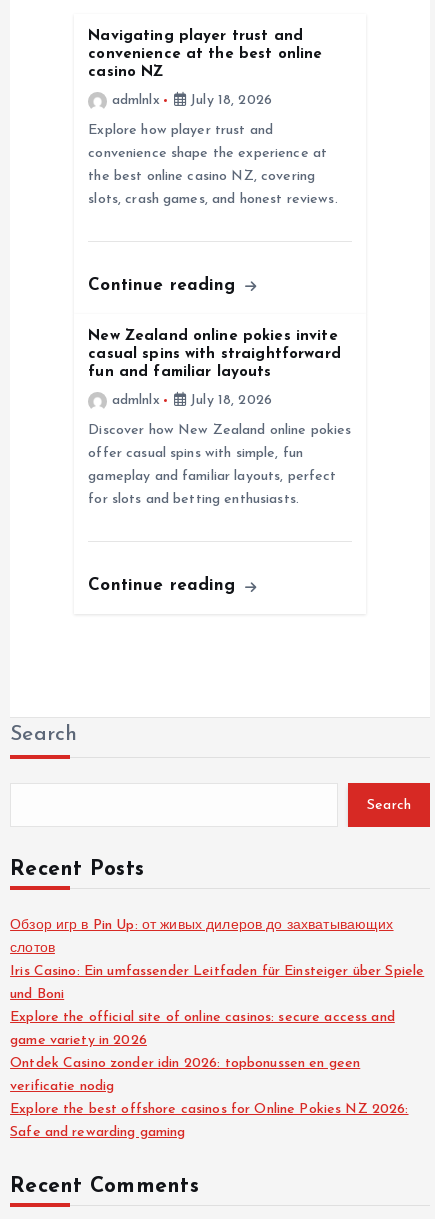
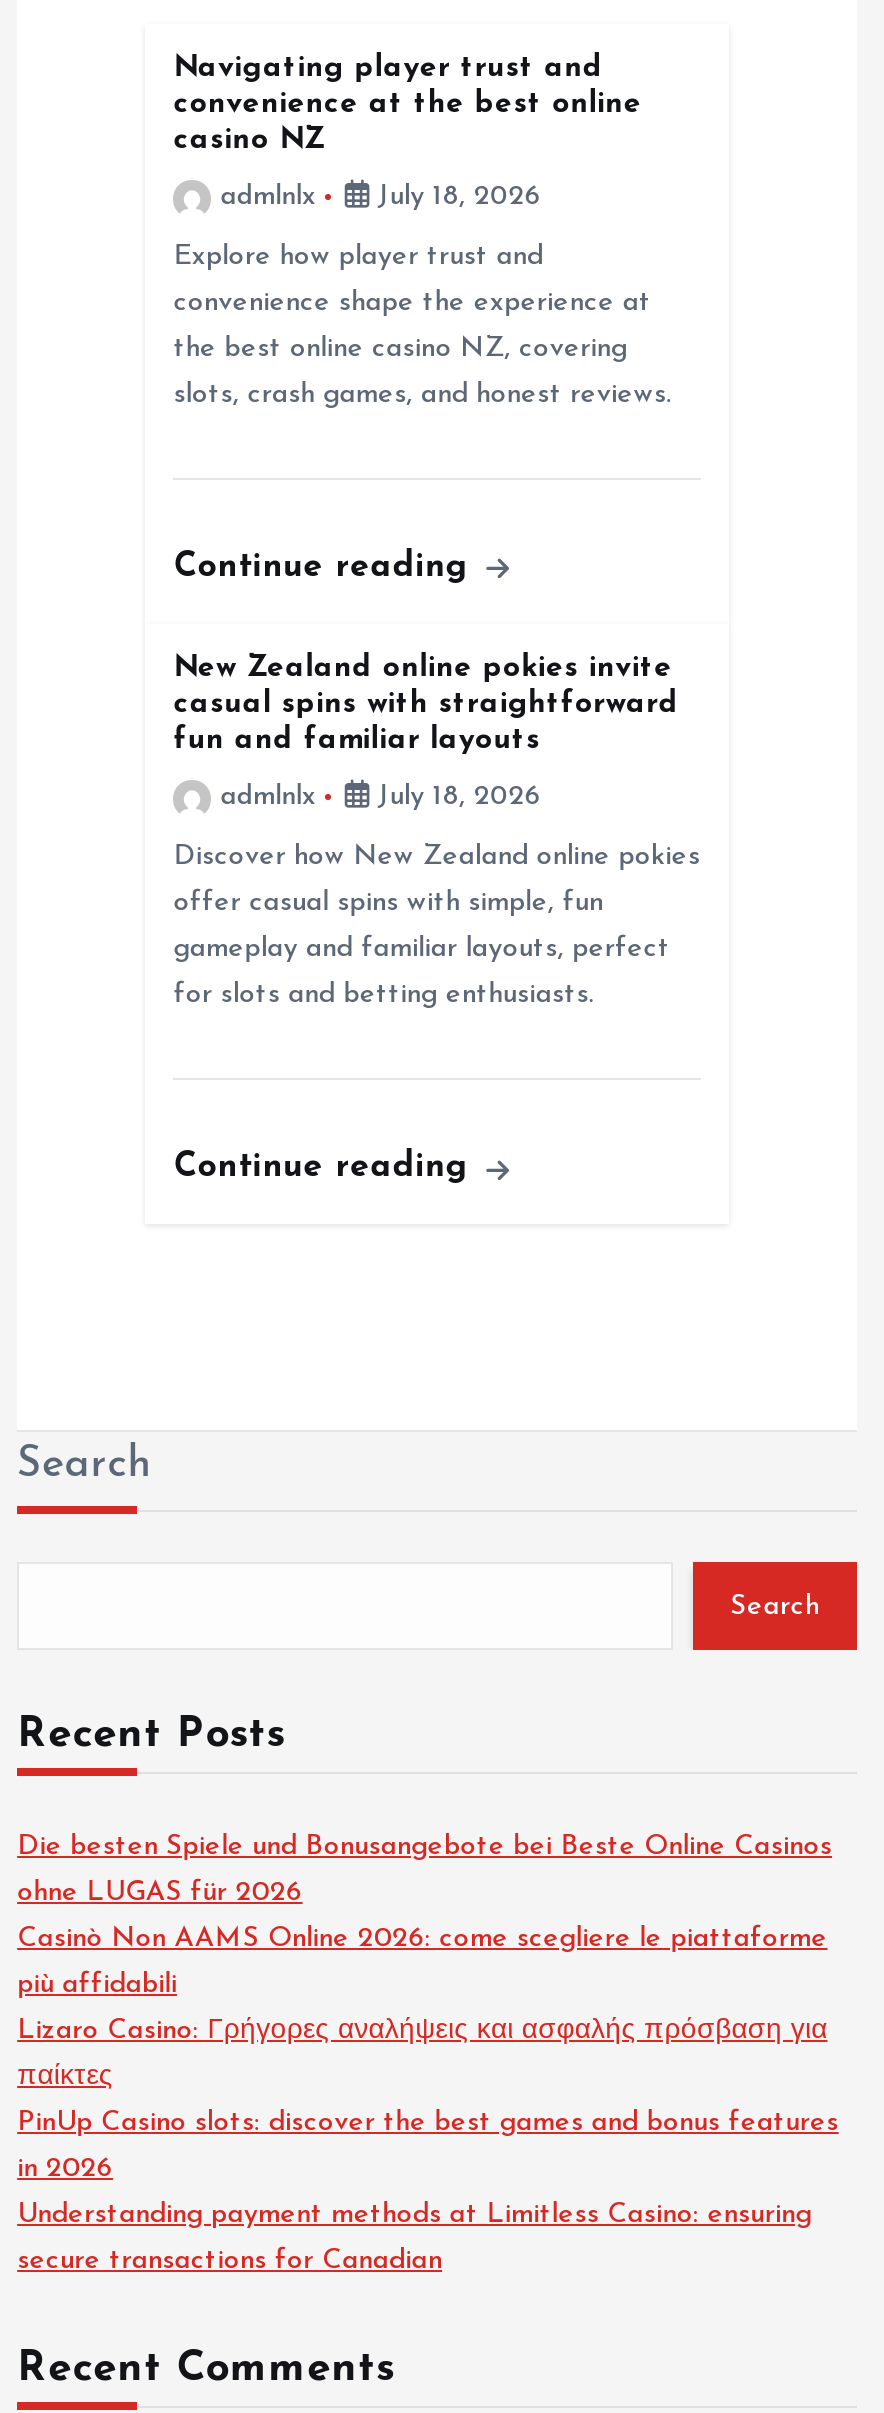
[10,918,393,933] Обзор игр в Pin Up: от живых дилеров до захватывающих -> [17,1832,832,1862] Die besten Spiele und Bonusangebote bei Beste Online Casinos
[10,941,55,956] слотов -> [17,1878,303,1908] ohne LUGAS für 2026
[10,964,424,979] Iris Casino: Ein umfassender Leitfaden für Einsteiger über Spiele -> [17,1924,827,1954] Casinò Non AAMS Online 2026: come scegliere le piattaforme
[10,987,64,1002] und Boni -> [17,1970,177,2000] più affidabili
[10,1010,395,1025] Explore the official site of online casinos: secure access and -> [17,2016,827,2046] Lizaro Casino: Γρήγορες αναλήψεις και ασφαλής πρόσβαση για
[10,1033,147,1048] game variety in 2026 -> [17,2062,113,2092] παίκτες
[10,1056,360,1071] Ontdek Casino zonder idin 2026: topbonussen en geen -> [17,2108,839,2138] PinUp Casino slots: discover the best games and bonus features
[10,1079,114,1094] verificatie nodig -> [17,2154,113,2184] in 2026
[10,1102,408,1117] Explore the best offshore casinos for Online Pokies NZ 2026: -> [17,2200,812,2230] Understanding payment methods at Limitless Casino: ensuring
[10,1125,186,1140] Safe and rewarding gaming -> [17,2246,442,2276] secure transactions for Canadian

